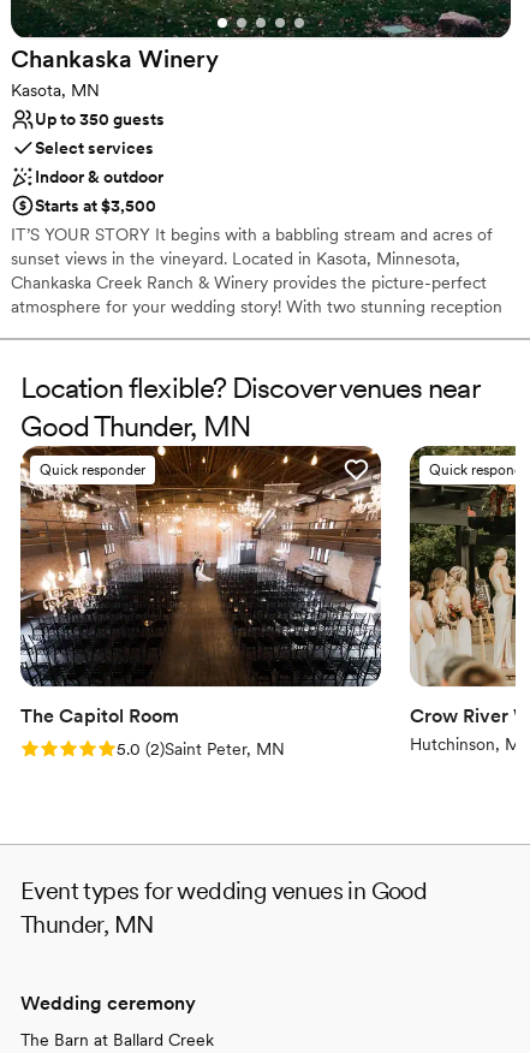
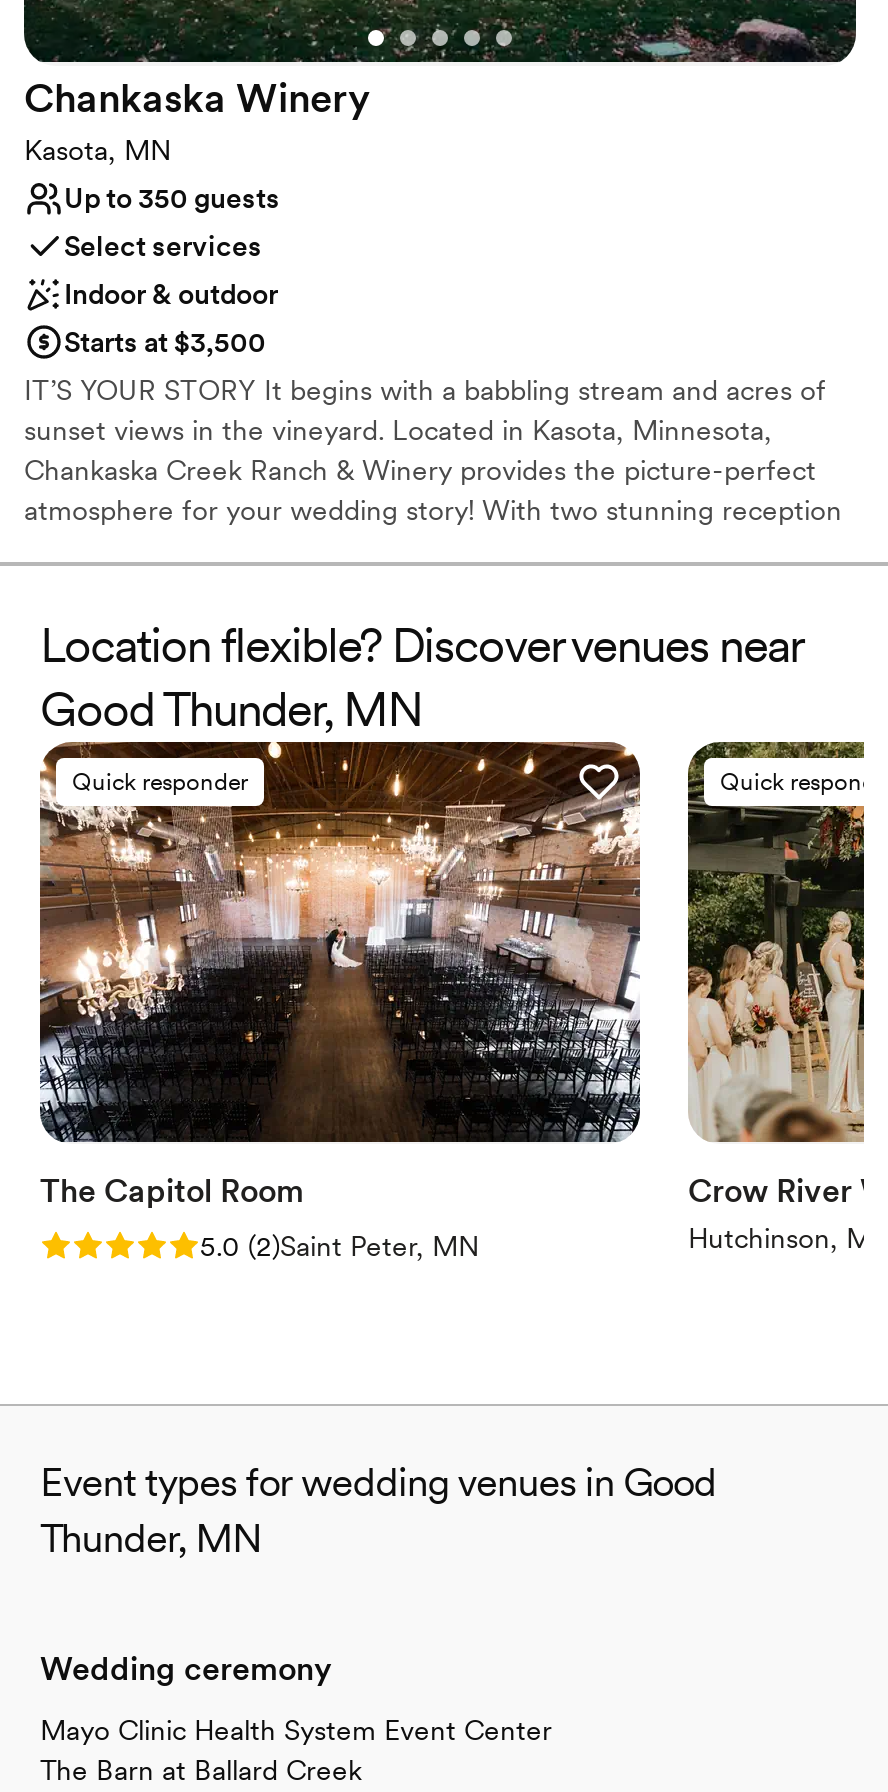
none -> [40,1714,552,1746] Mayo Clinic Health System Event Center

